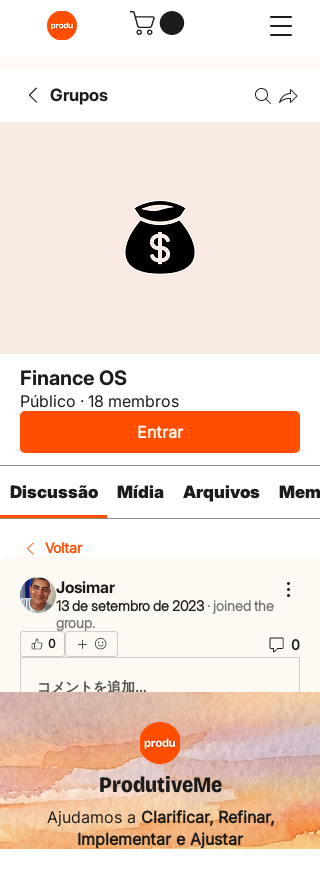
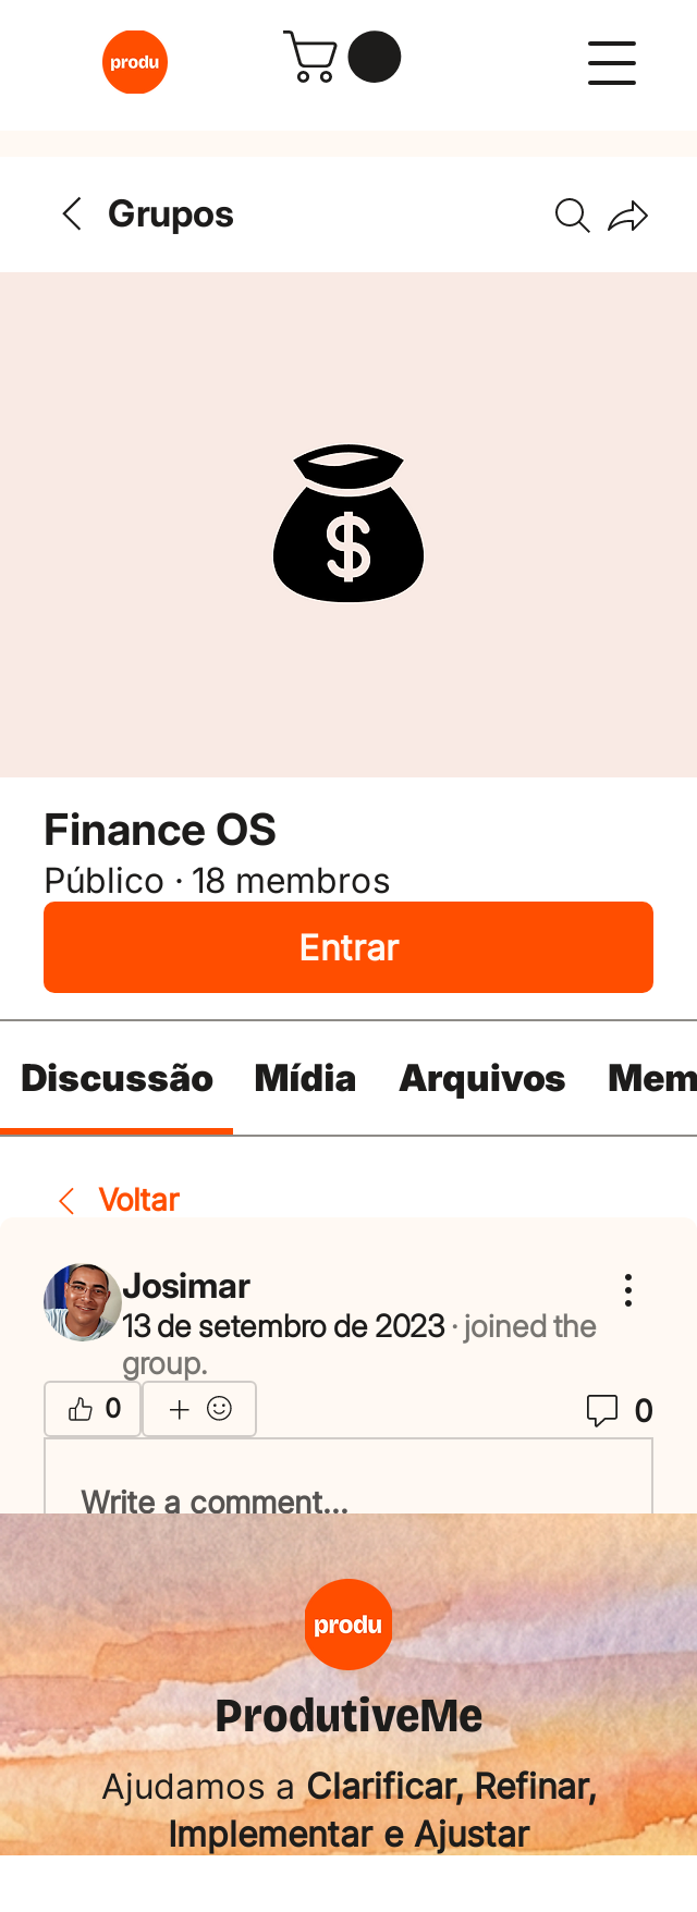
[37,678,147,695] コメントを追加… -> [81,1483,348,1520] Write a comment...

